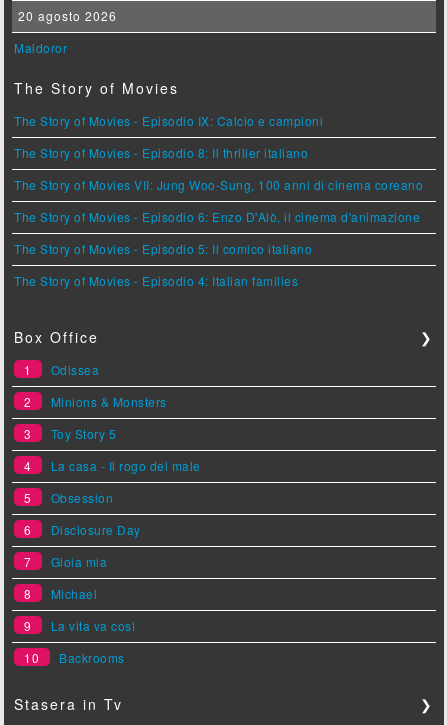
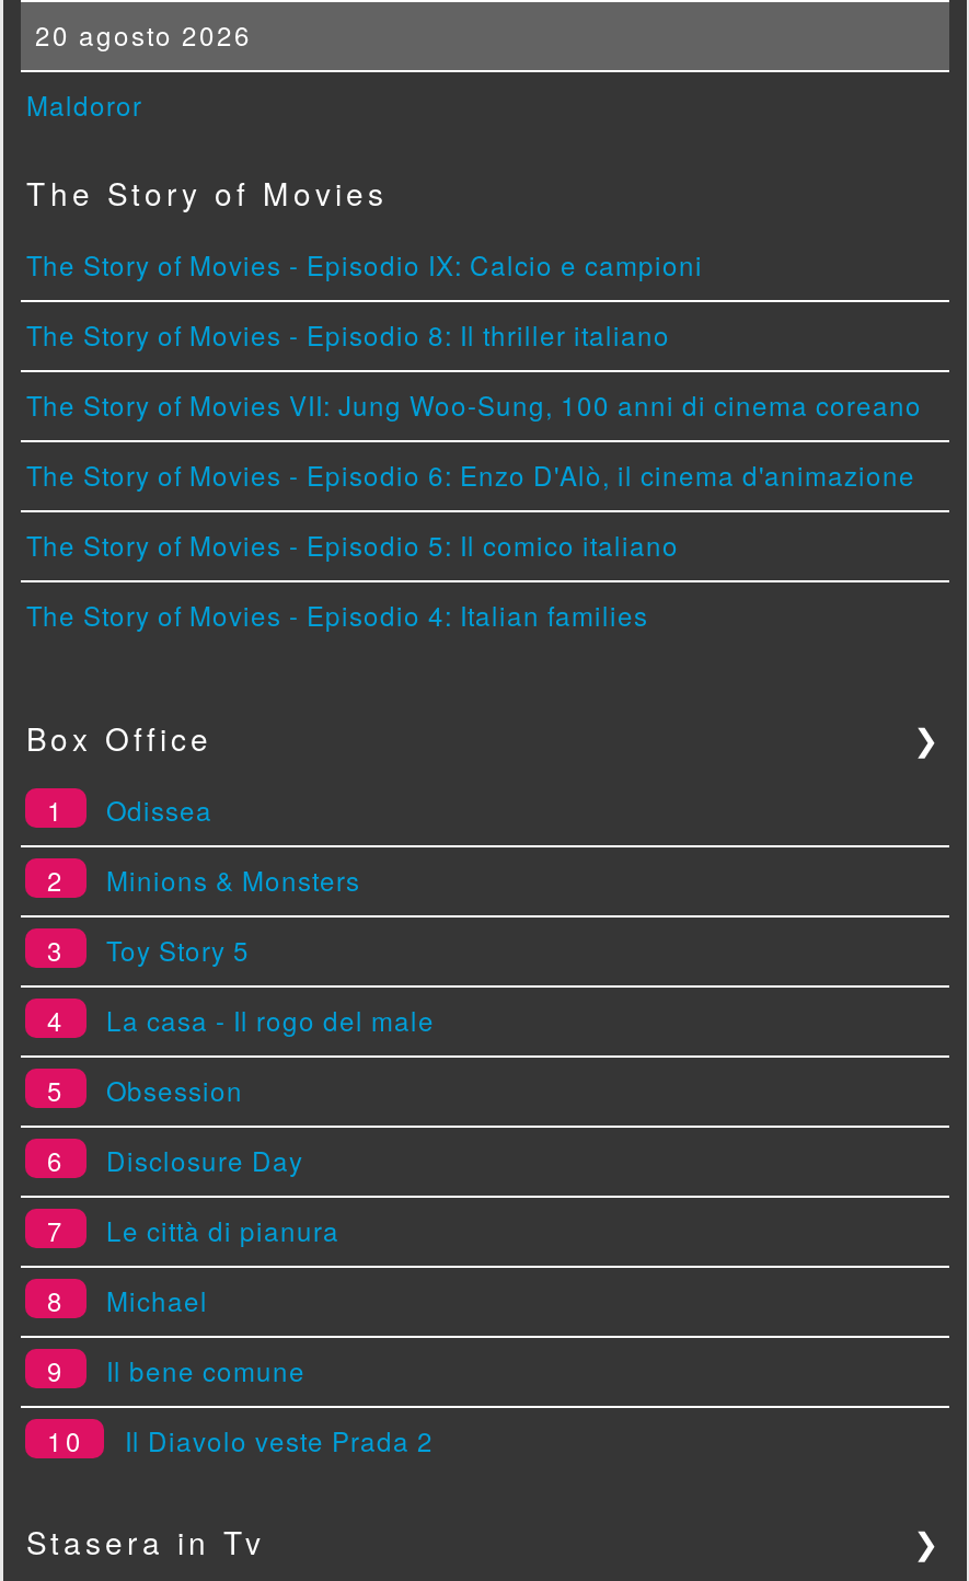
[51,553,107,570] Gioia mia -> [106,1212,339,1249] Le città di pianura
[51,617,135,634] La vita va così -> [106,1352,305,1389] Il bene comune
[59,649,125,666] Backrooms -> [125,1422,434,1459] Il Diavolo veste Prada 2

